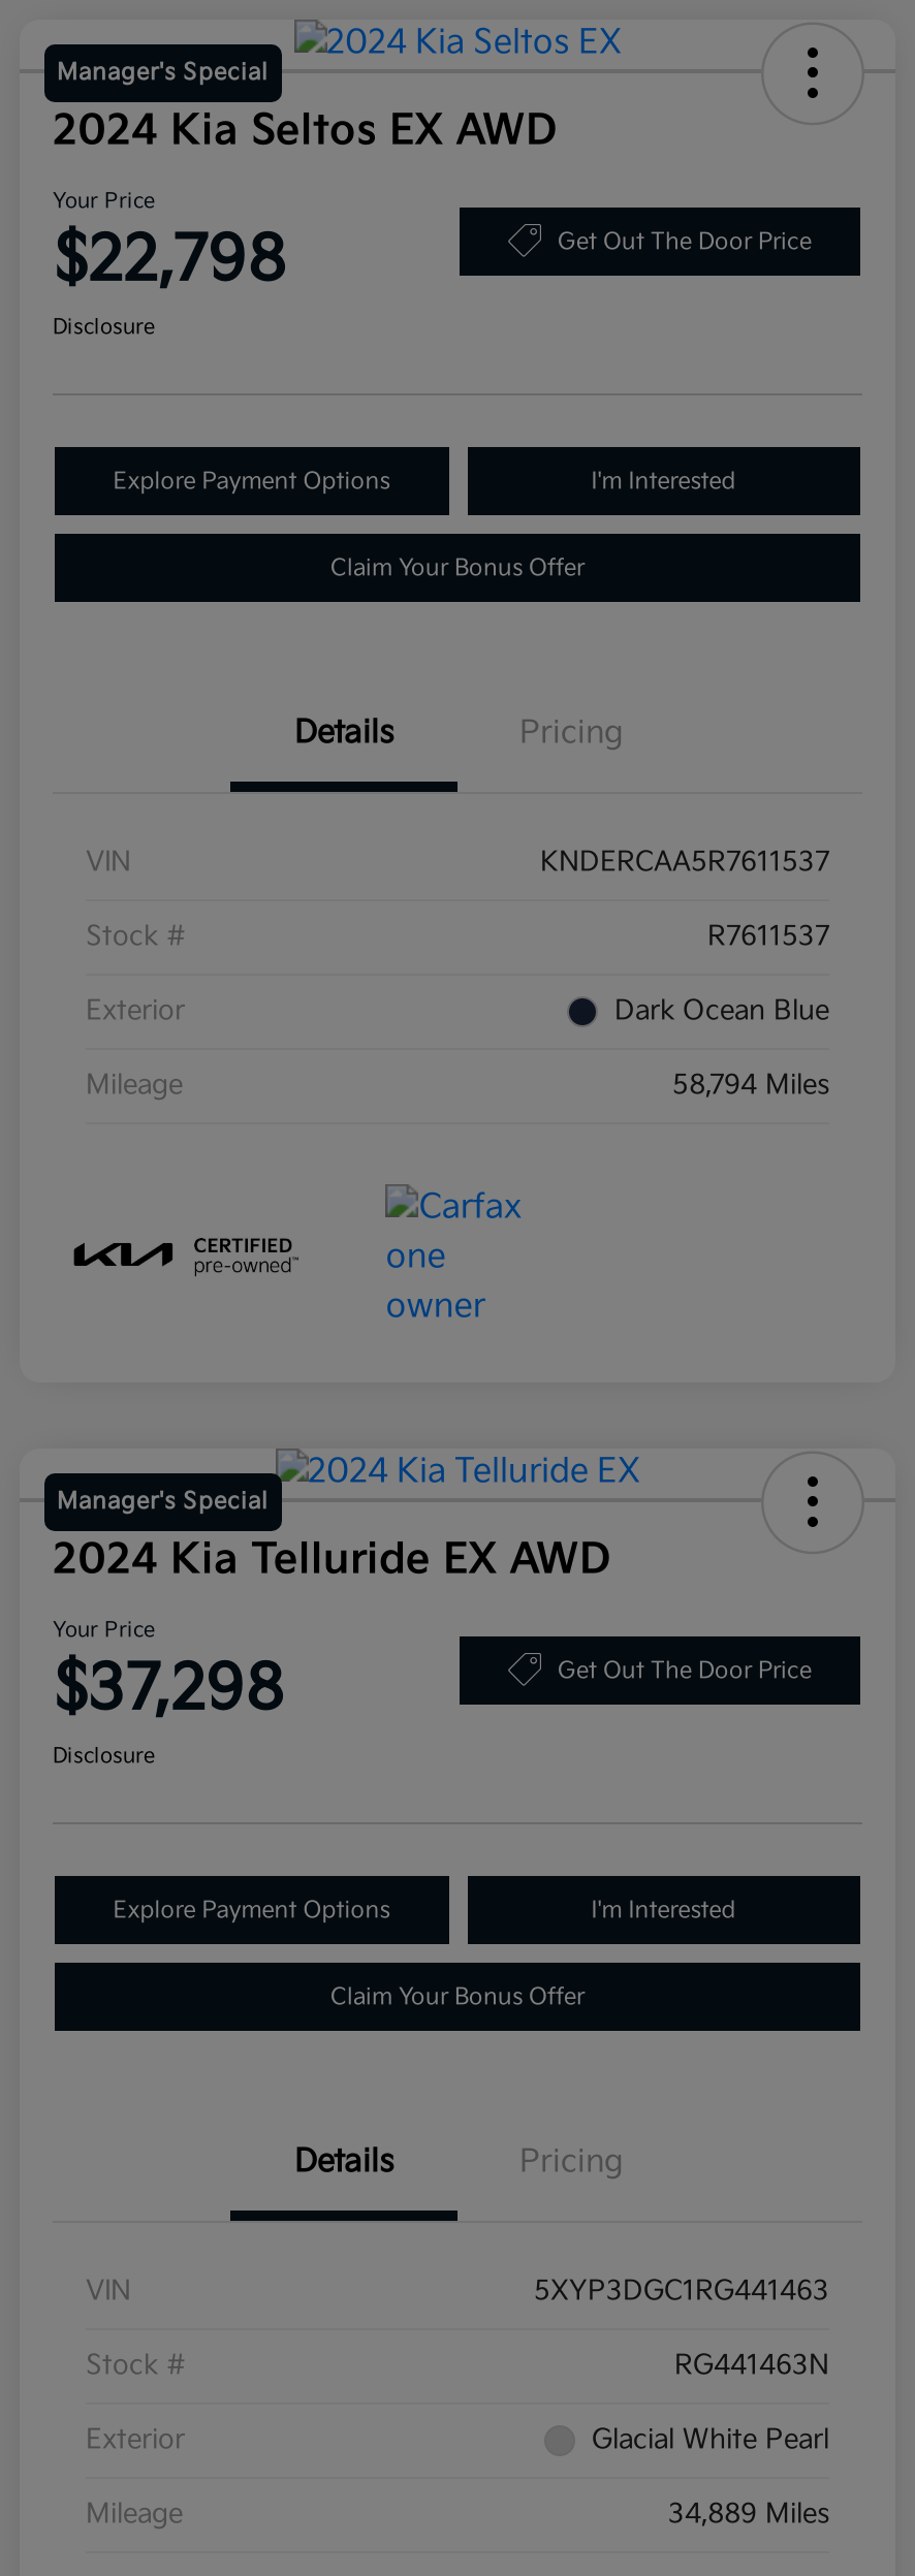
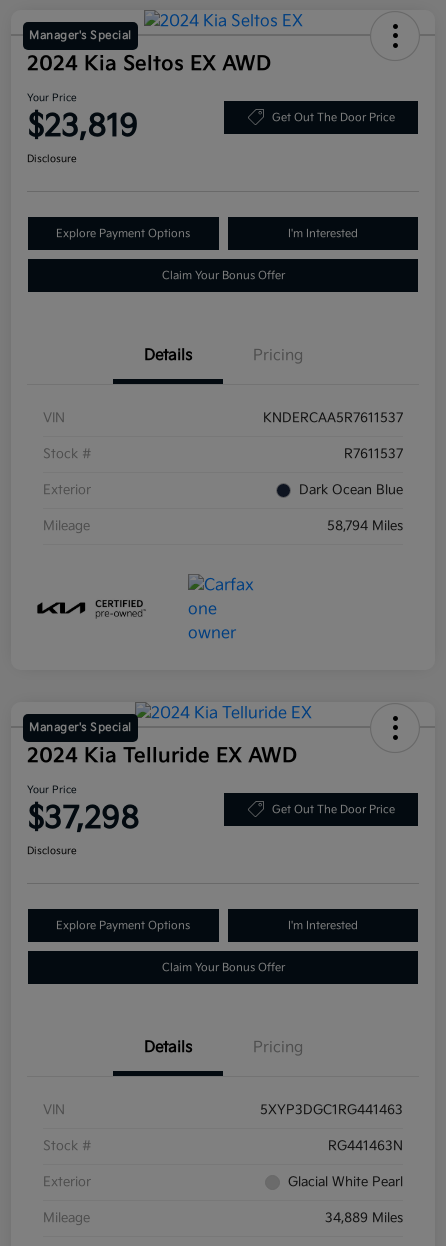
[53,224,286,299] $22,798 -> [27,109,138,145] $23,819

